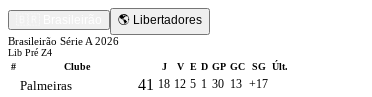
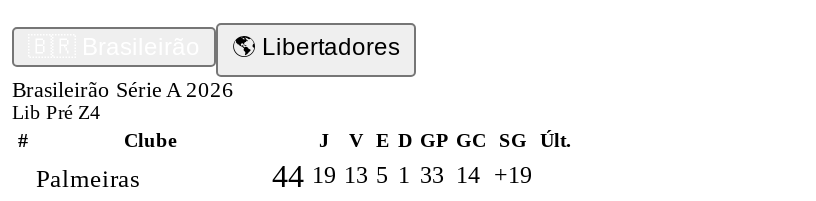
[138,76,268,93] 41 18 12 5 1 30 13 +17 -> [272,160,532,194] 44 19 13 5 1 33 14 +19

